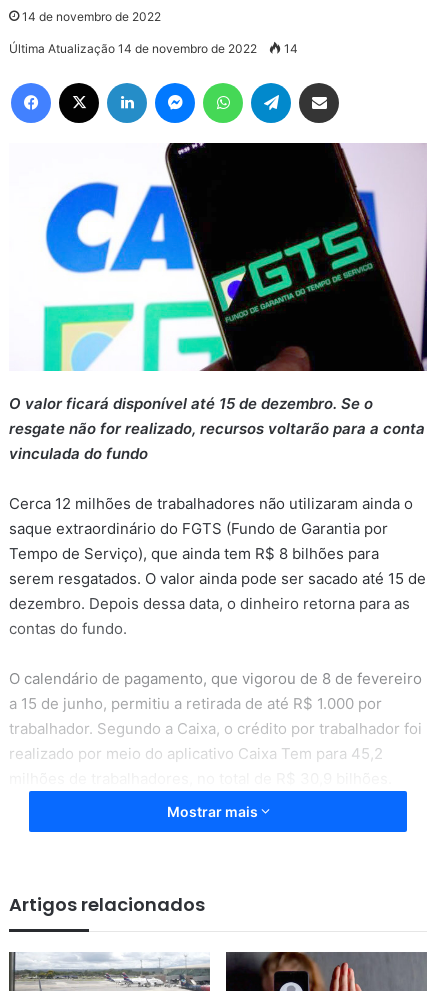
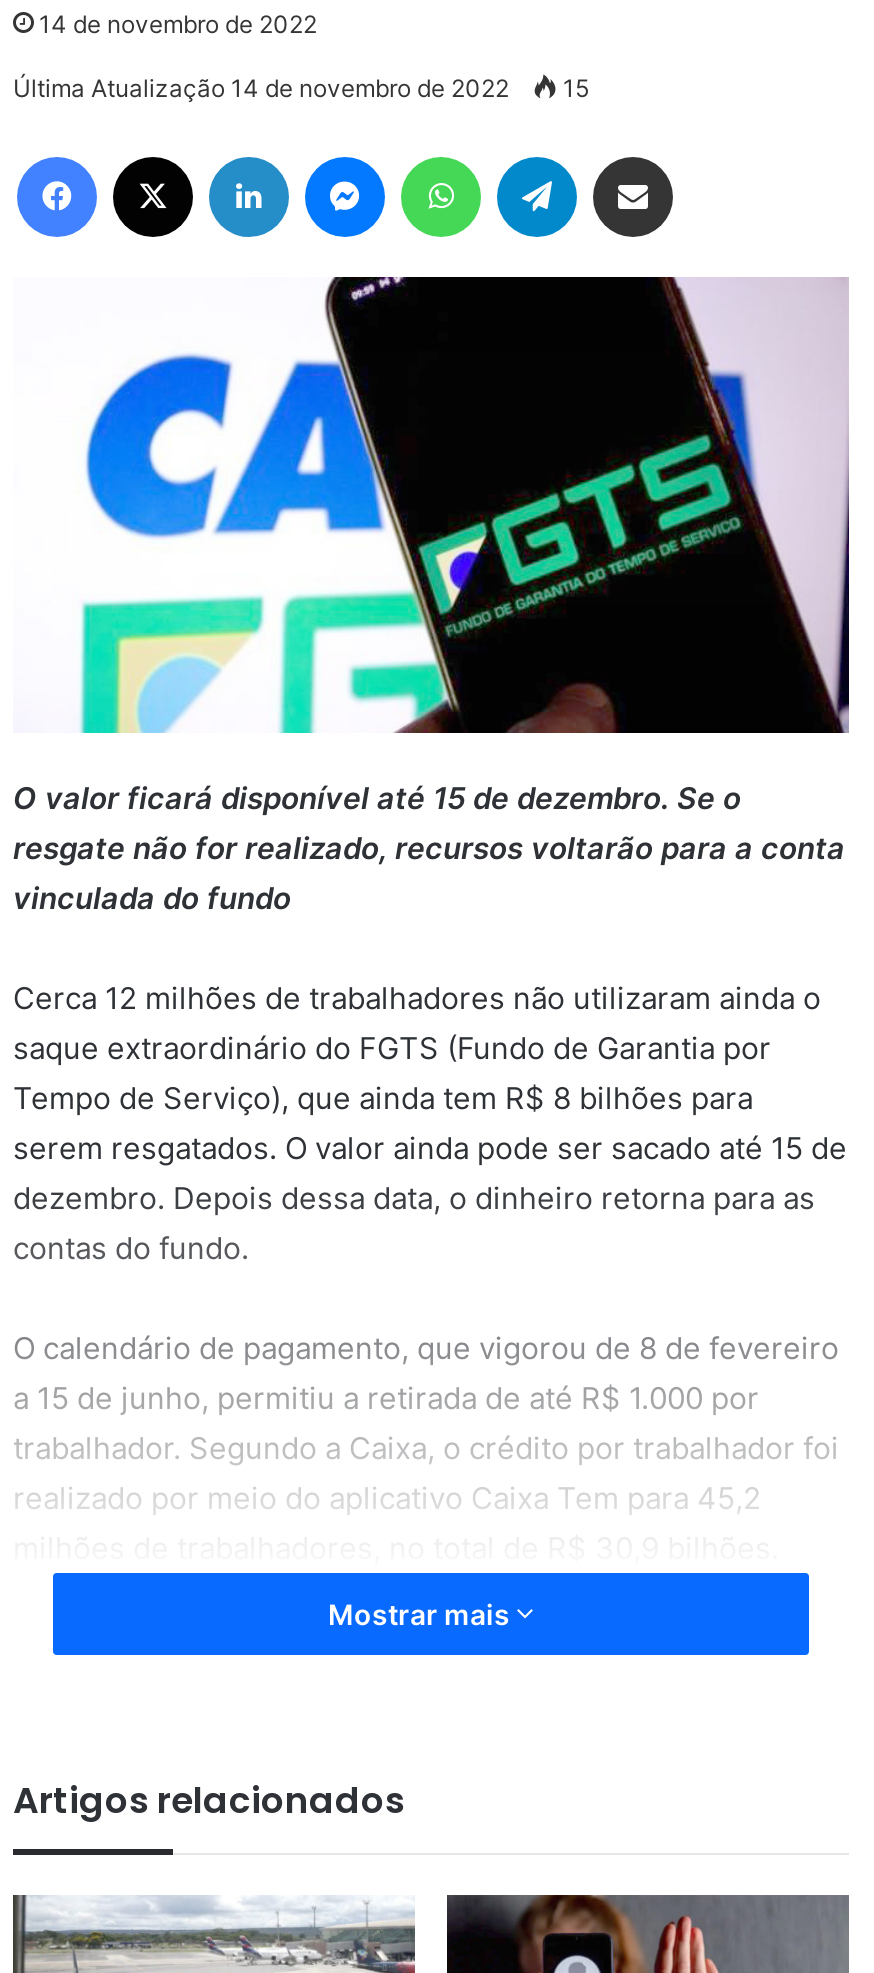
[9,41,298,56] Última Atualização 14 de novembro de 2022 14 -> [13,73,589,103] Última Atualização 14 de novembro de 2022 15

